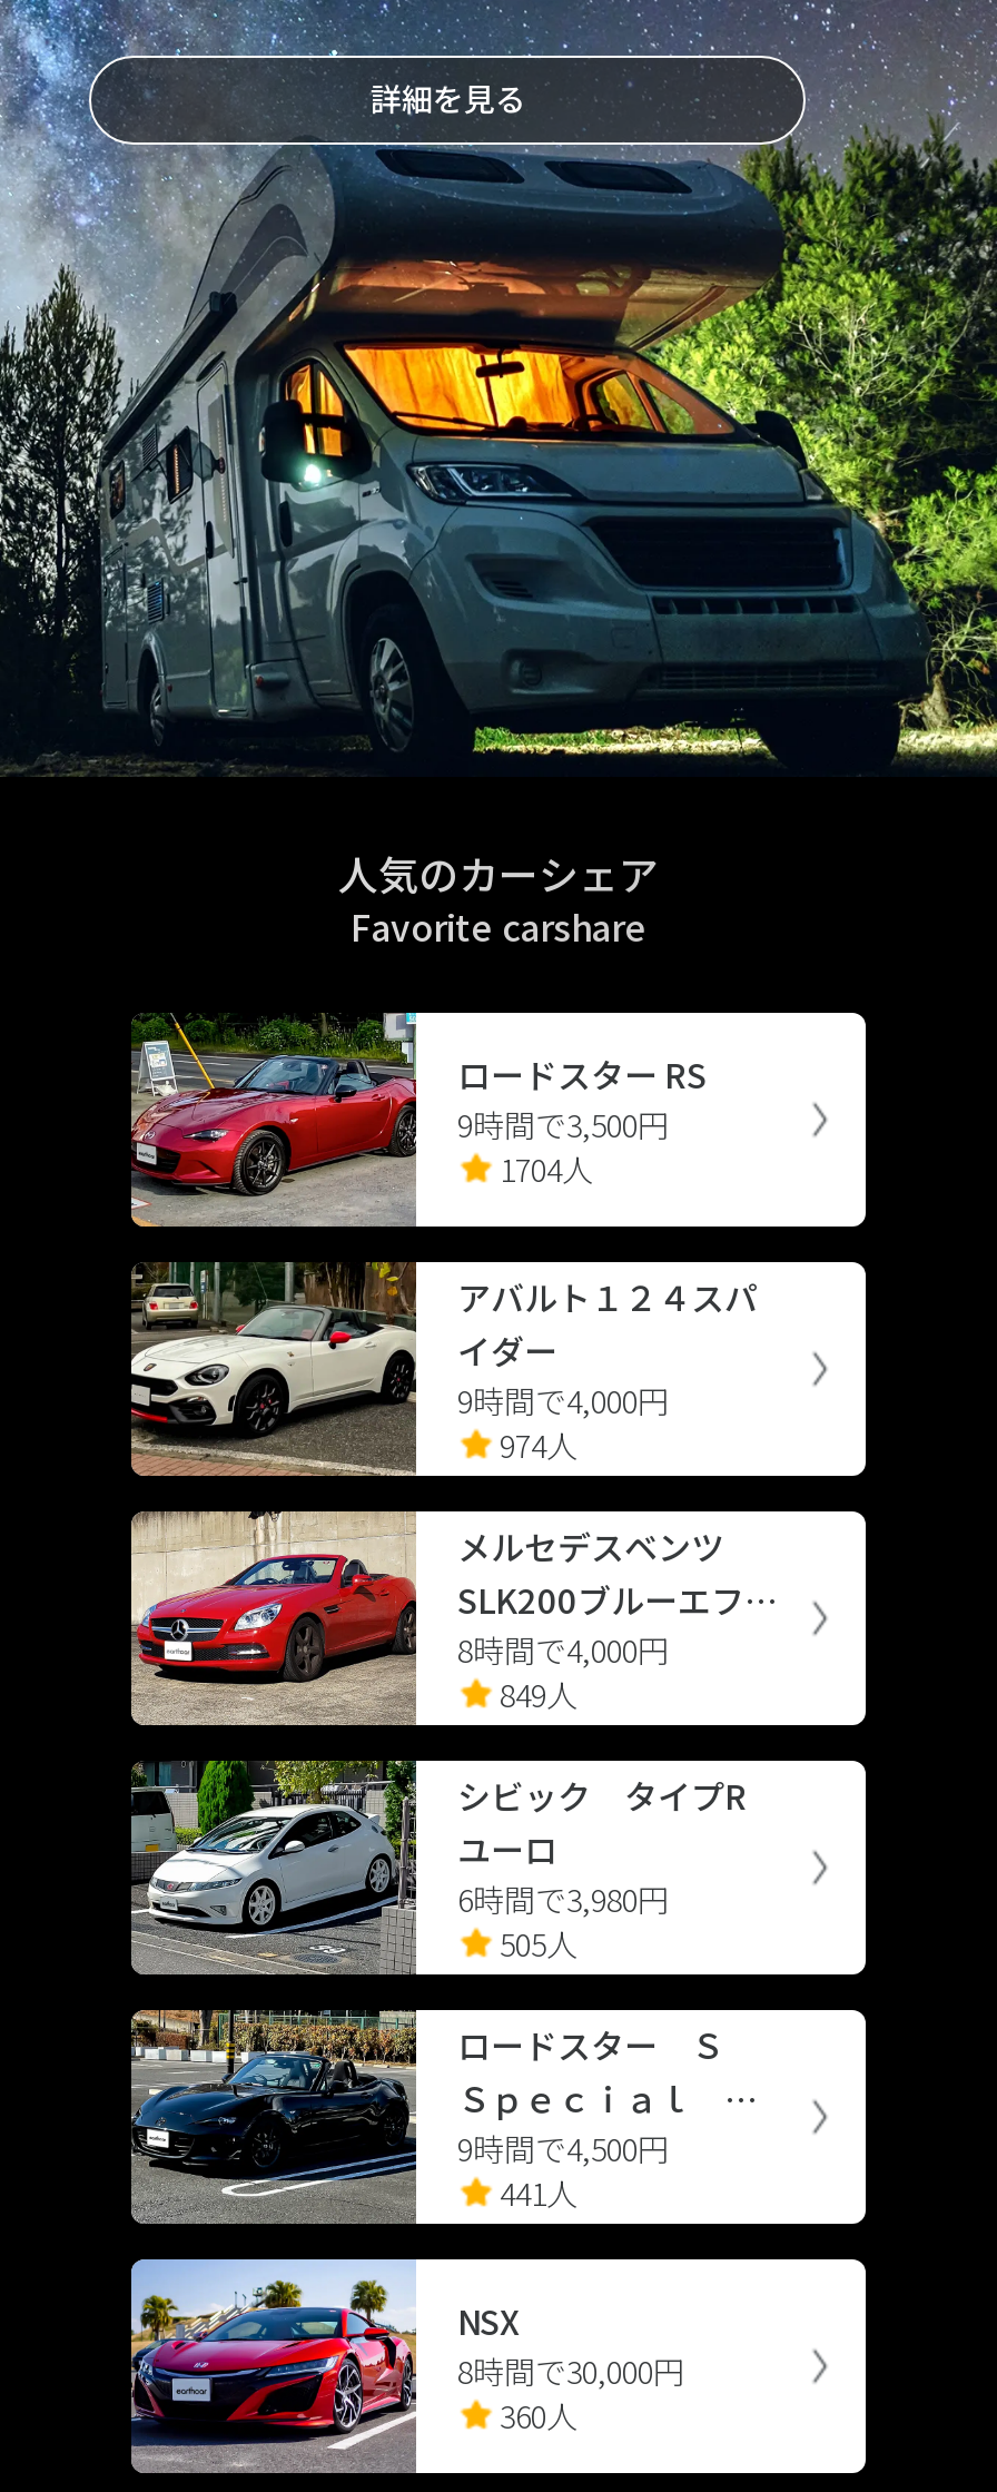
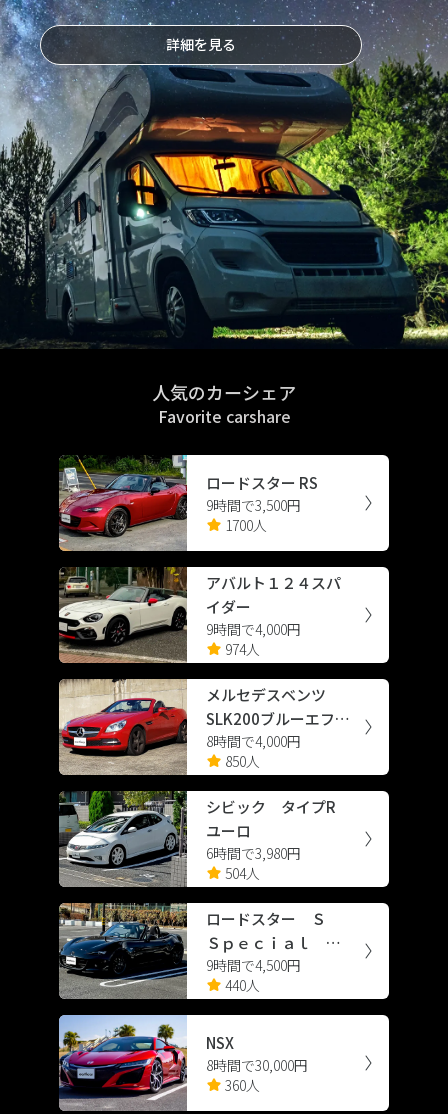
[493,1146,593,1191] 1704人 -> [221,515,266,535] 1700人
[493,1672,578,1716] 849人 -> [221,751,259,771] 850人
[493,1921,578,1966] 505人 -> [221,863,259,883] 504人
[493,2170,578,2215] 441人 -> [221,975,259,995] 440人

